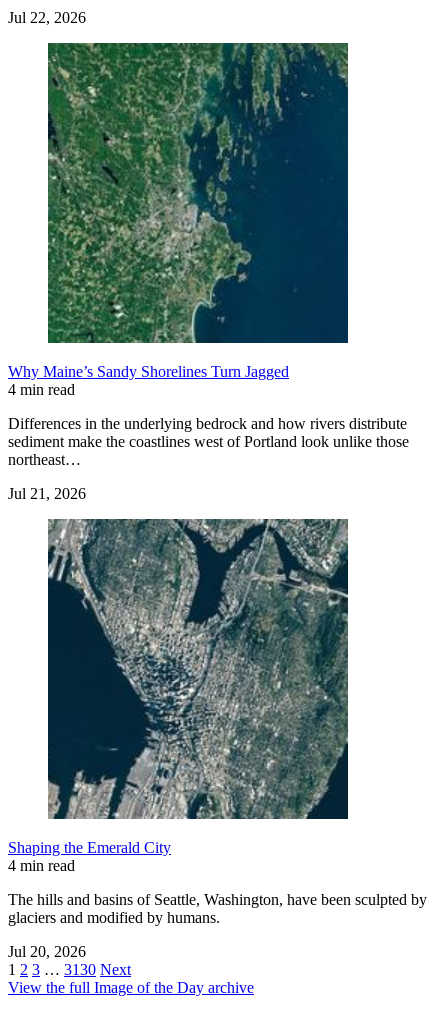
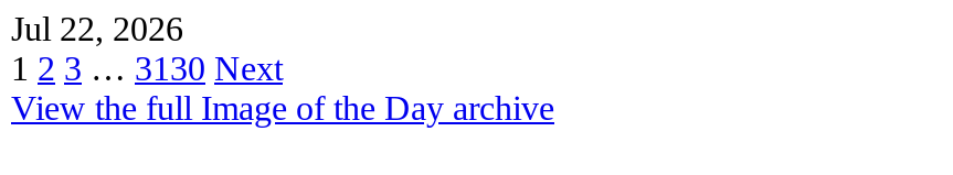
[8,42,409,502] [image] | Why Maine’s Sandy Shorelines Turn Jagged | 4 min read | Differences in the underlying bedrock and how rivers distribute | sediment make the coastlines west of Portland look unlike those | northeast… | Jul 21, 2026 -> none
[8,518,427,960] [image] | Shaping the Emerald City | 4 min read | The hills and basins of Seattle, Washington, have been sculpted by | glaciers and modified by humans. | Jul 20, 2026 -> none

